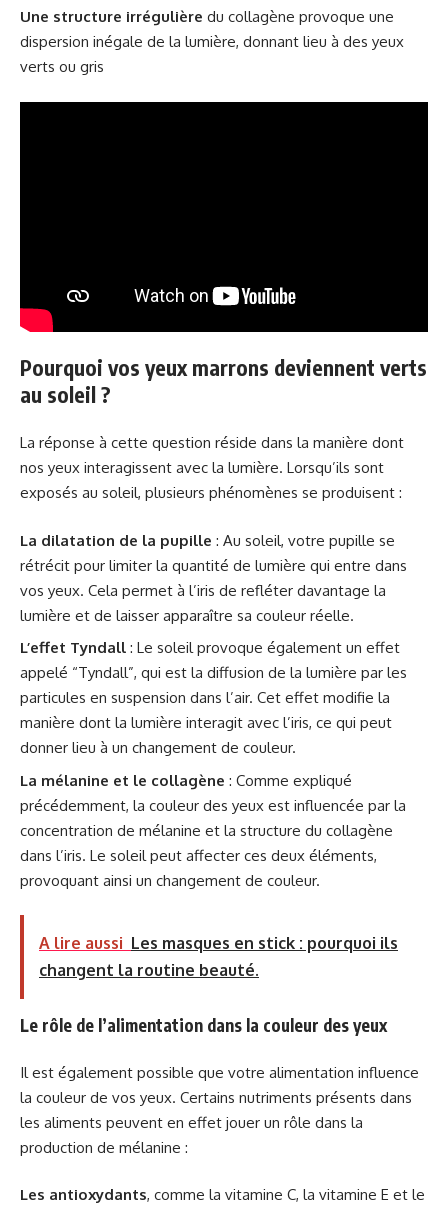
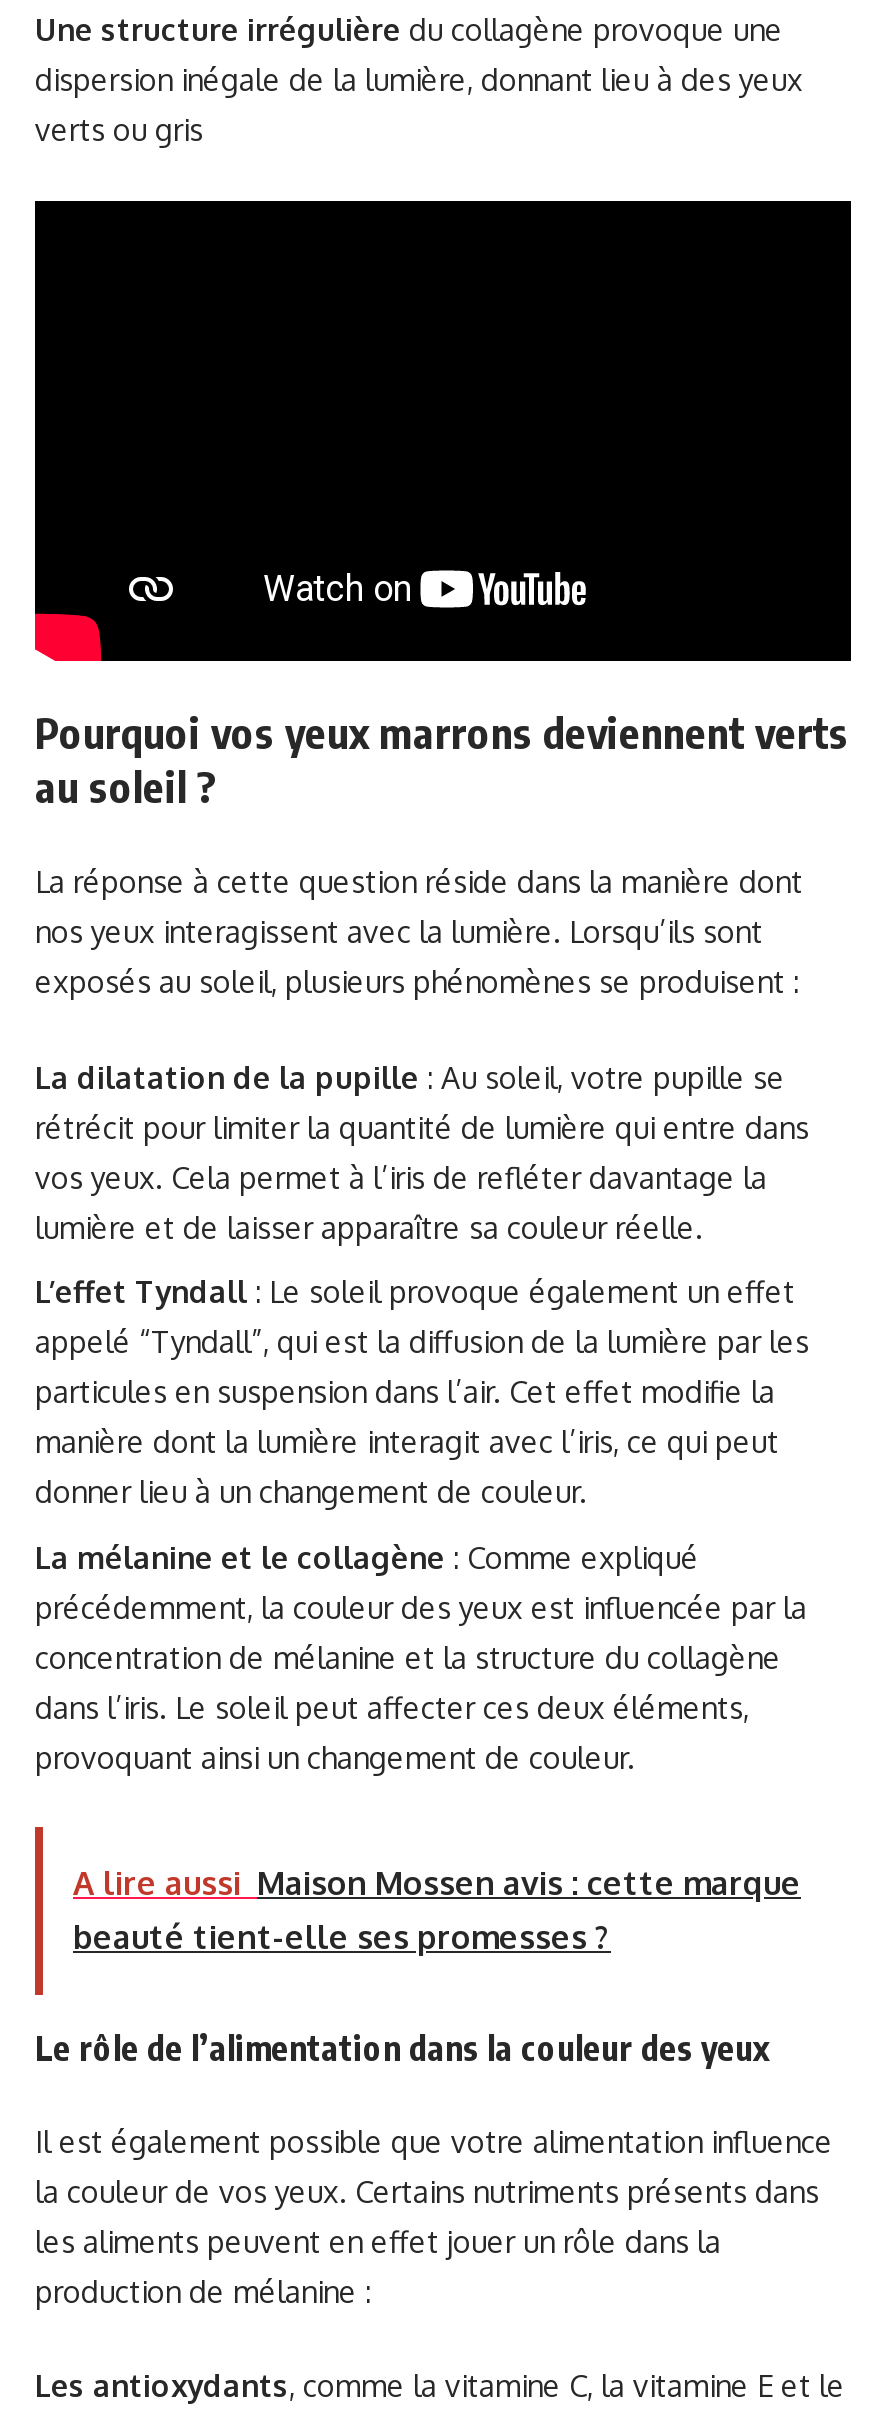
[39,933,398,980] A lire aussi Les masques en stick : pourquoi ils | changent la routine beauté. -> [73,1864,801,1958] A lire aussi Maison Mossen avis : cette marque | beauté tient-elle ses promesses ?

